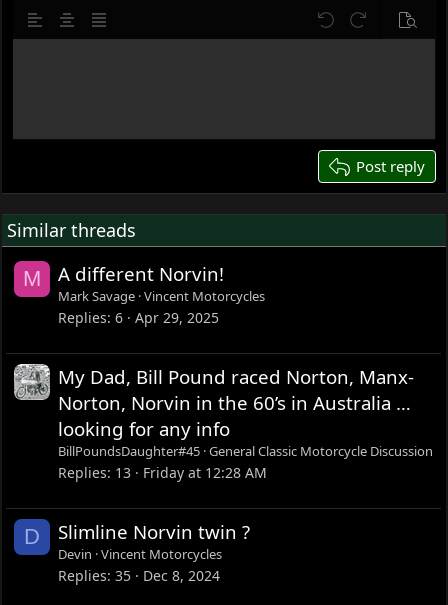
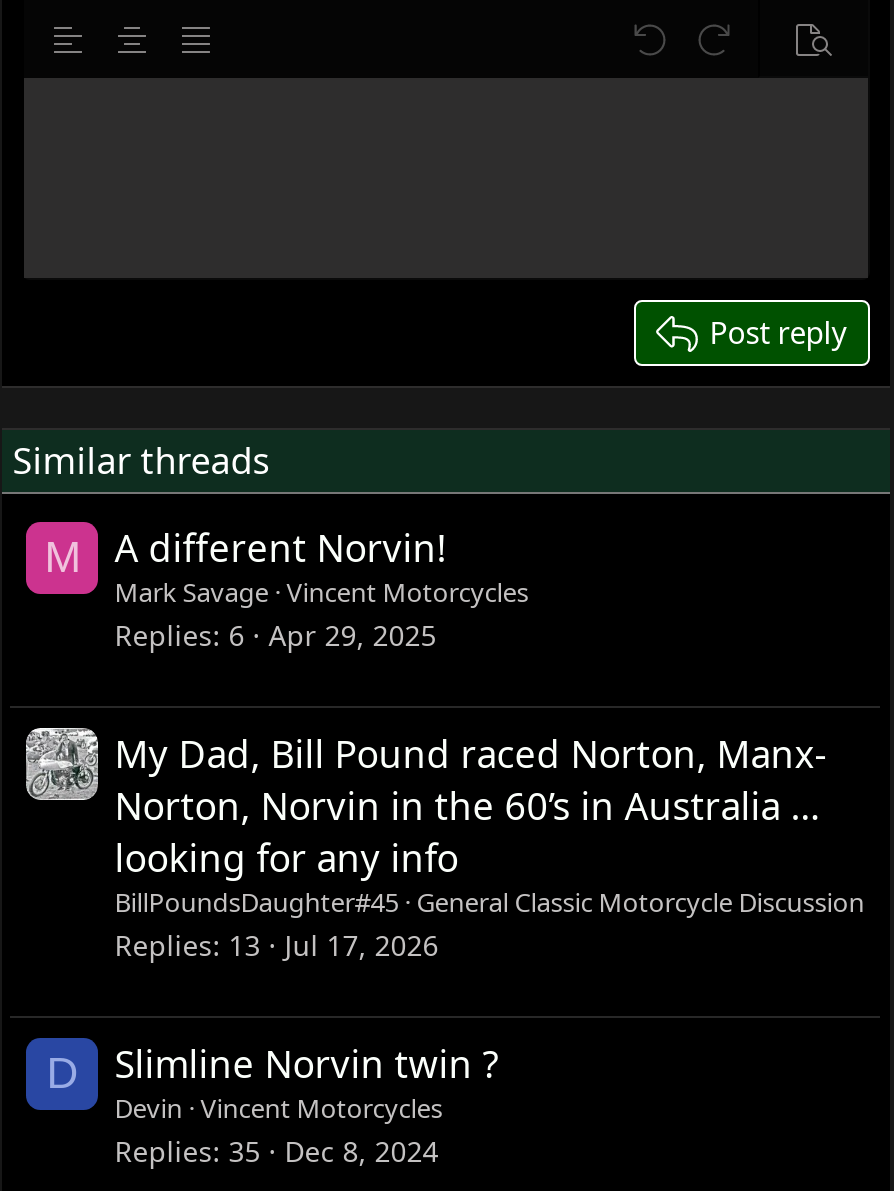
[58,463,267,482] Replies 13 Friday at 12:28 AM -> [114,927,438,965] Replies 13 Jul 17, 2026

